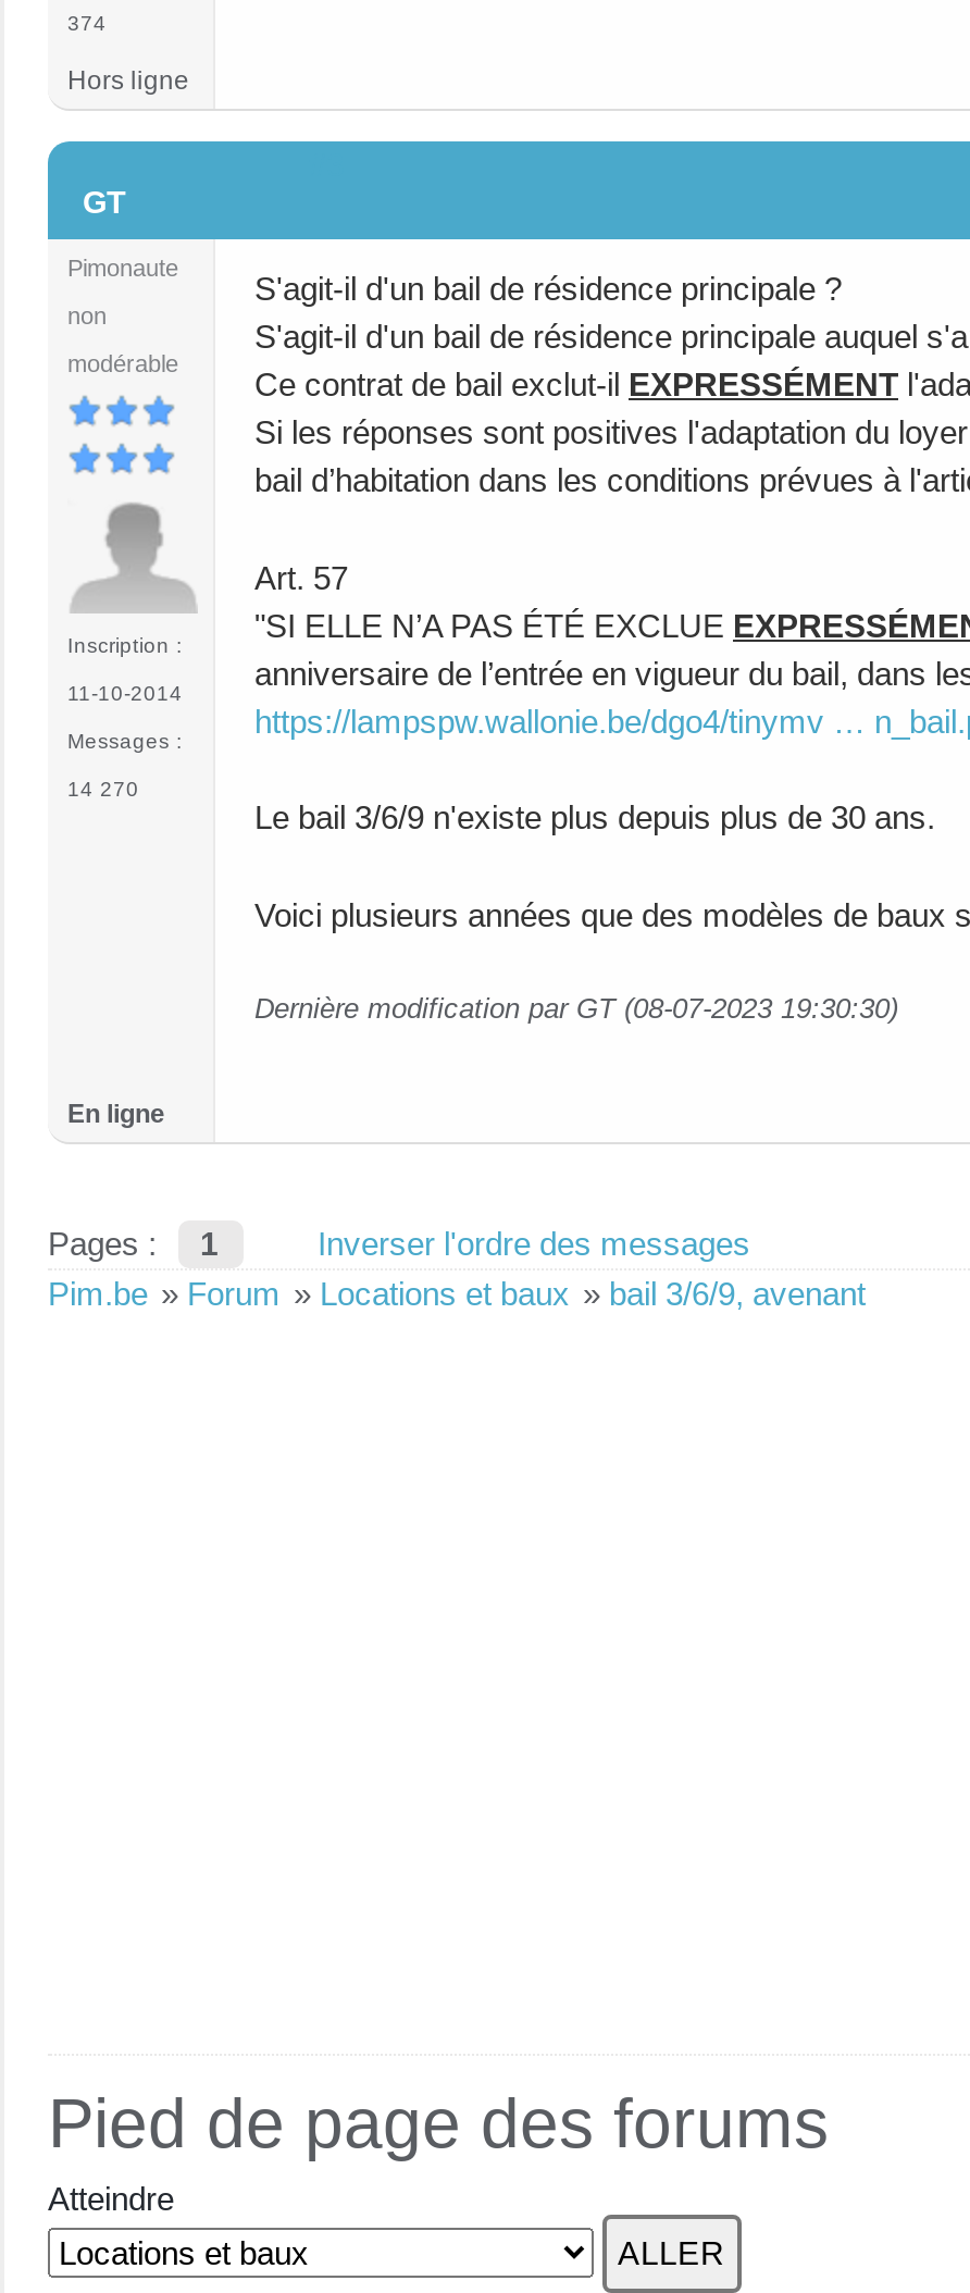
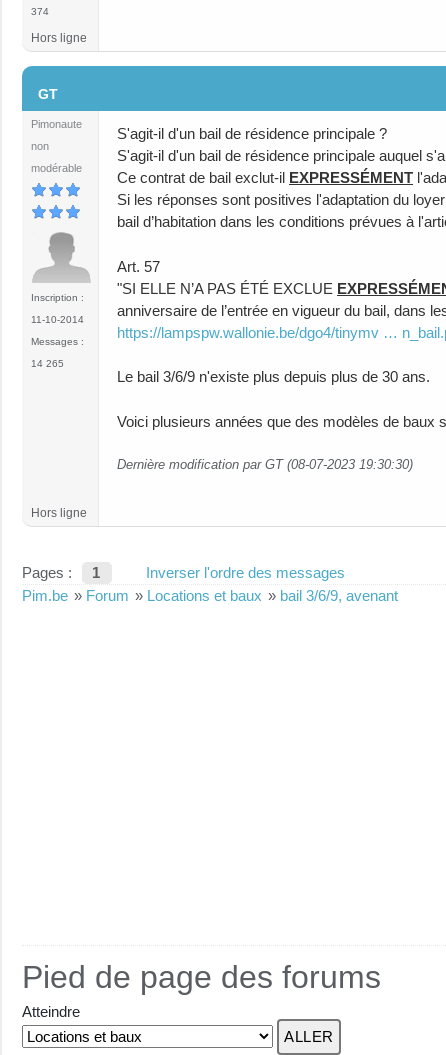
[67,777,139,801] 14 270 -> [31,358,64,369] 14 265
[67,1099,165,1130] En ligne -> [31,506,87,520] Hors ligne

